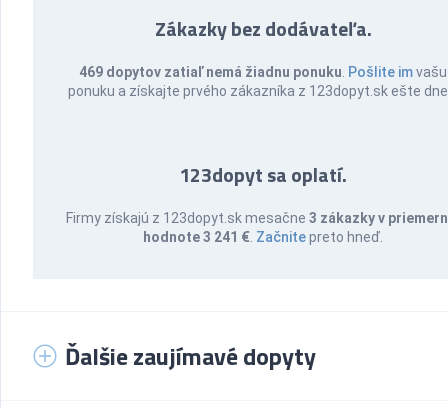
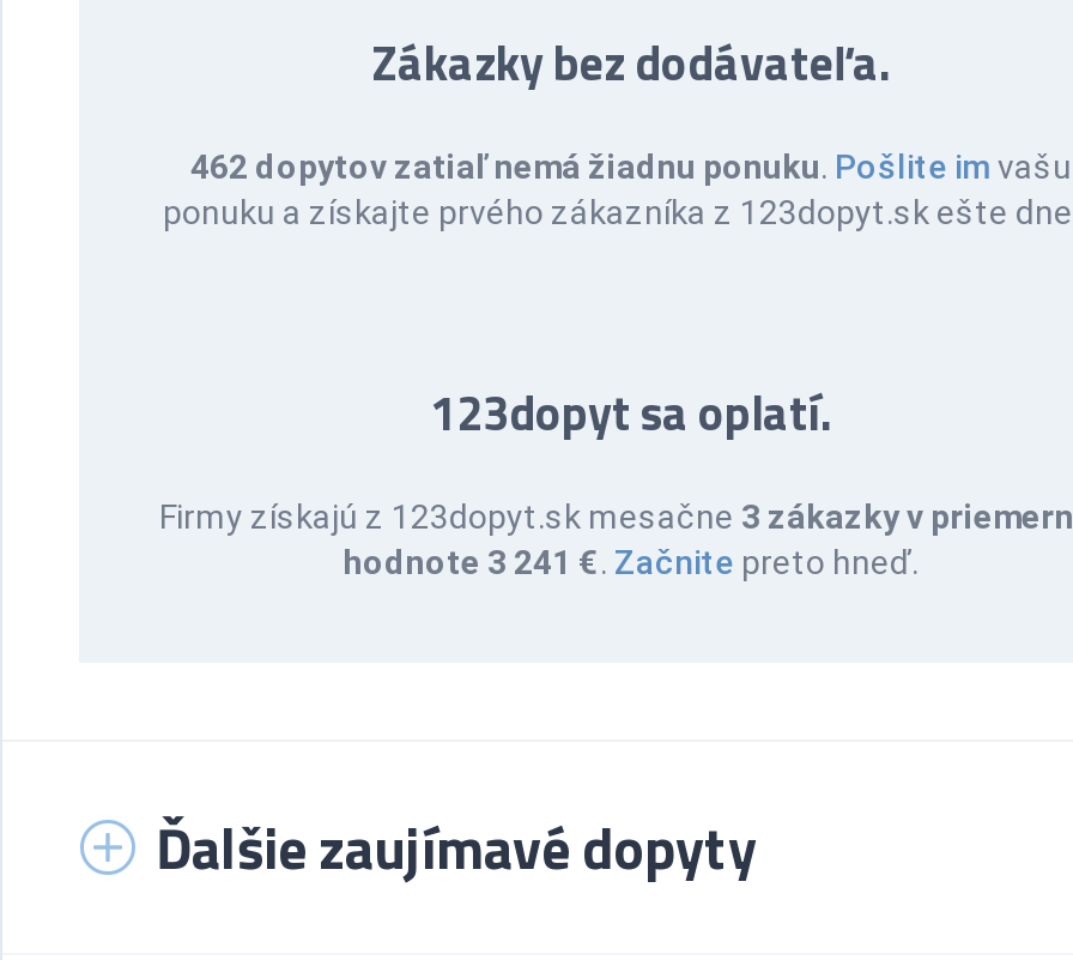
[79,64,447,80] 469 dopytov zatiaľ nemá žiadnu ponuku. Pošlite im vašu -> [190,147,1072,186] 462 dopytov zatiaľ nemá žiadnu ponuku. Pošlite im vašu

